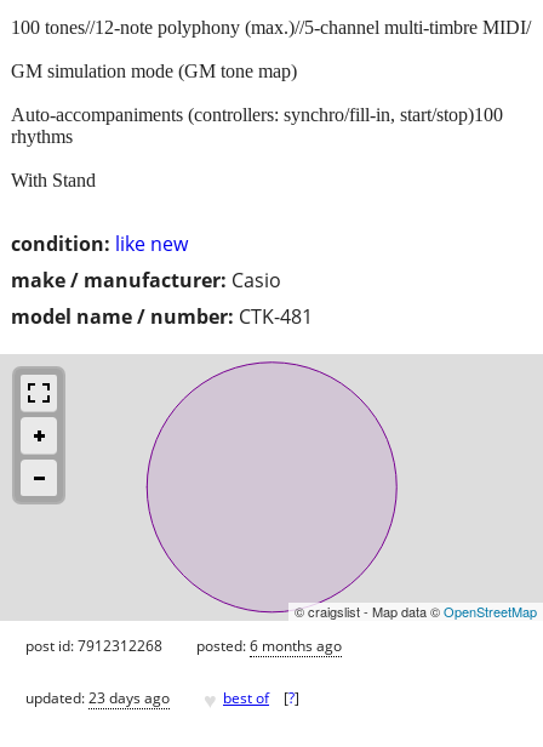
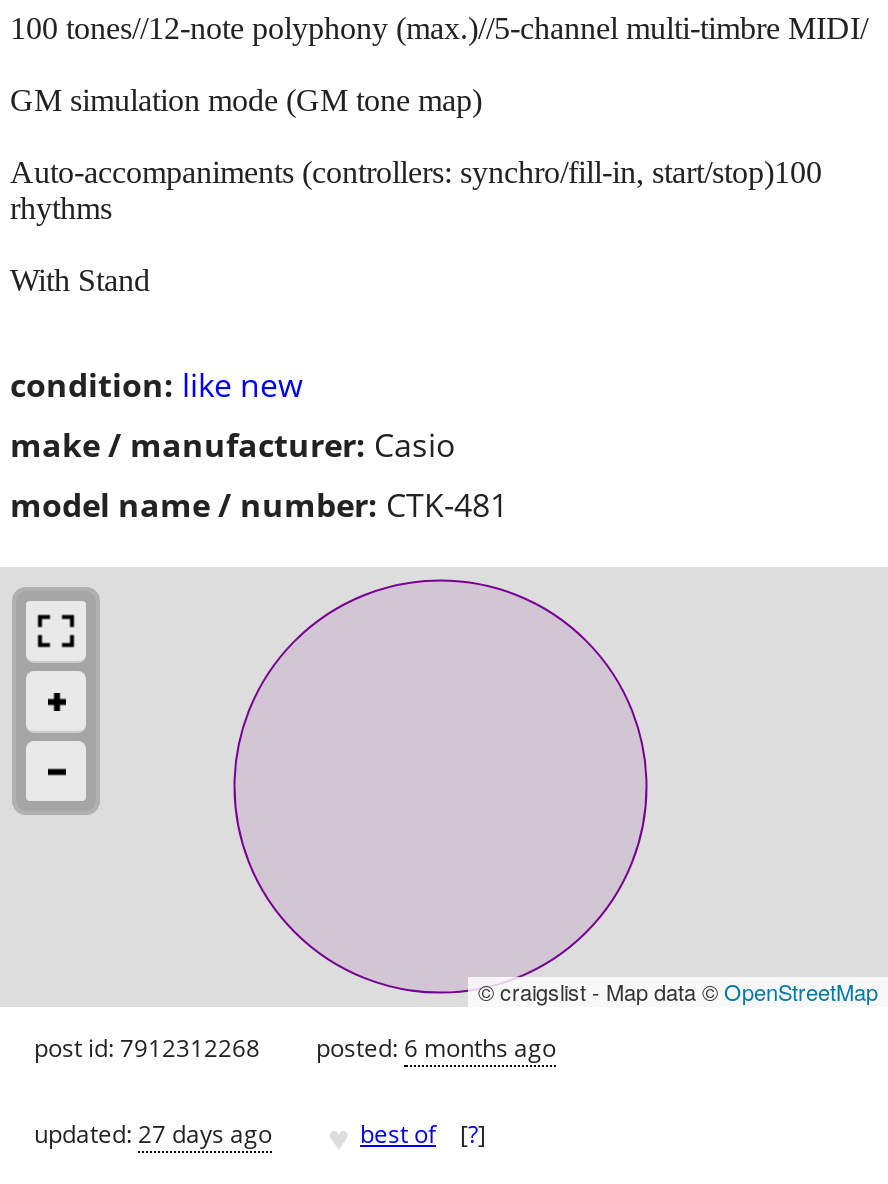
[25,688,170,708] updated: 23 days ago -> [34,1117,272,1151] updated: 27 days ago

